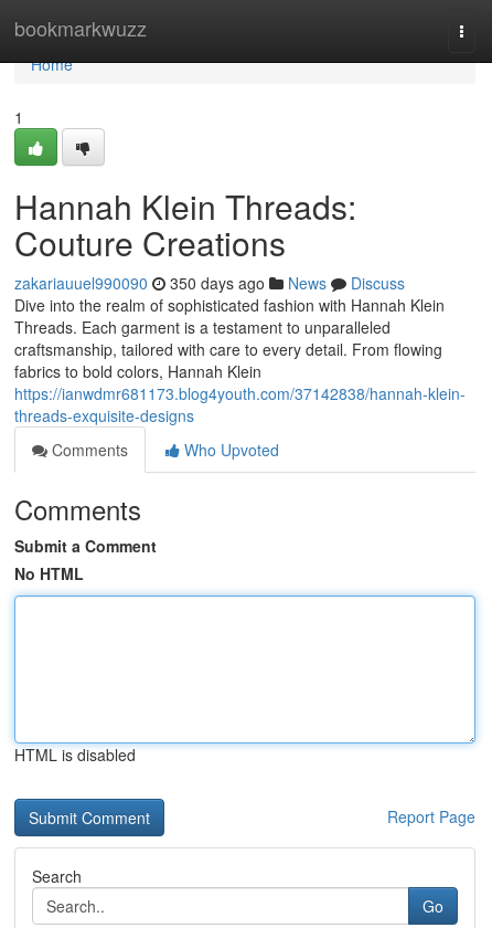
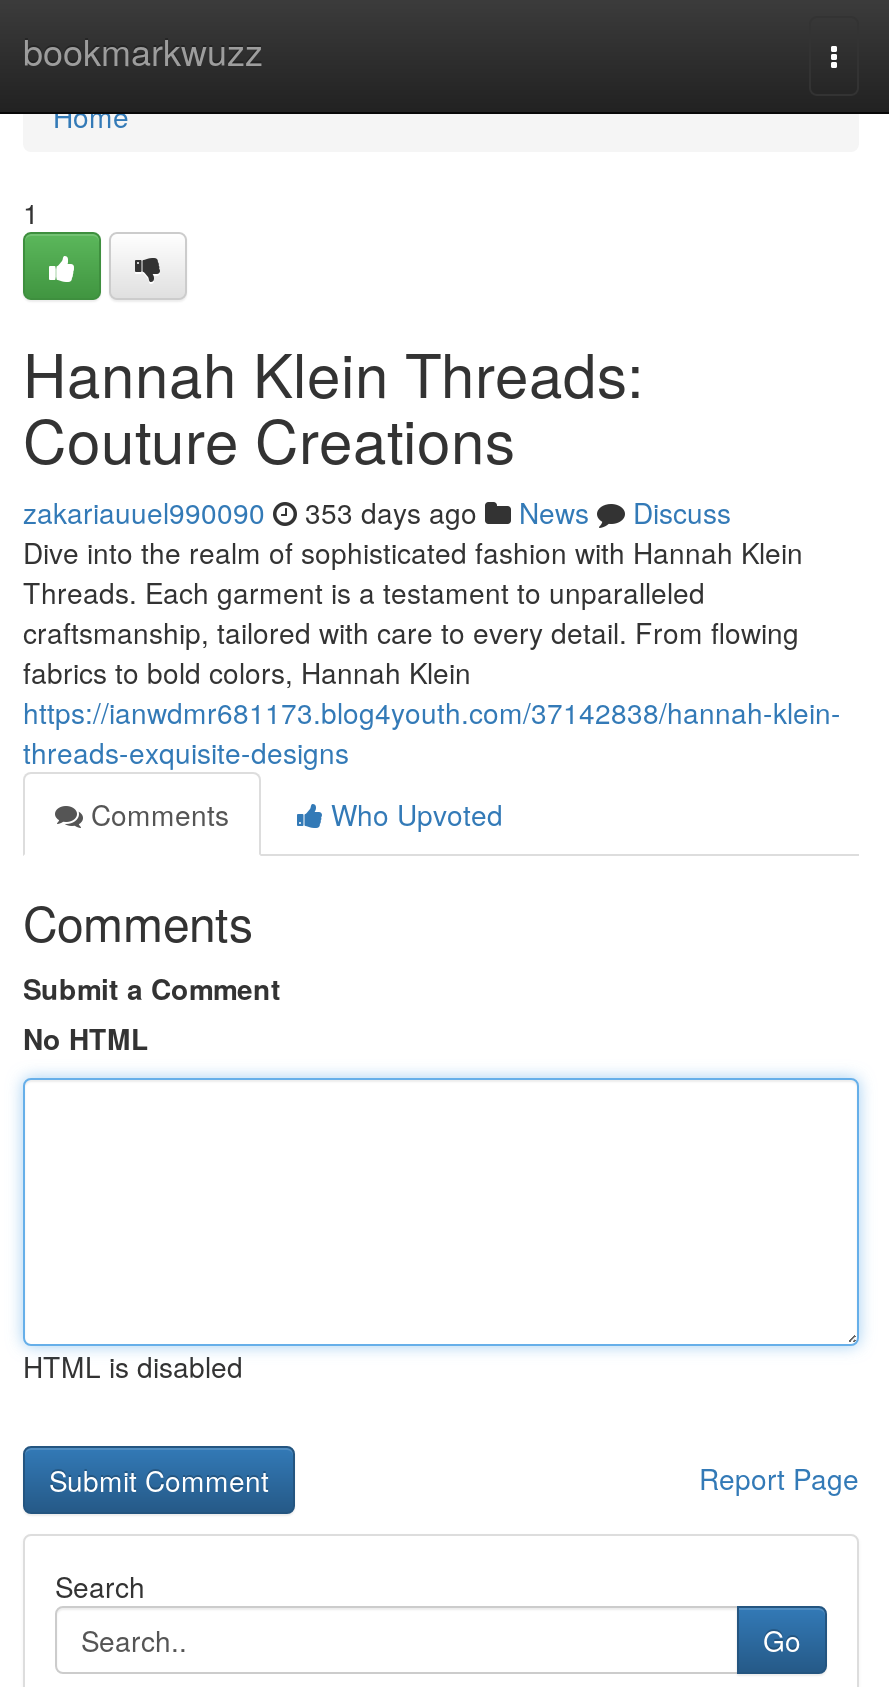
[14,272,405,294] zakariauuel990090 350 days ago News Discuss -> [23,492,731,532] zakariauuel990090 353 days ago News Discuss

